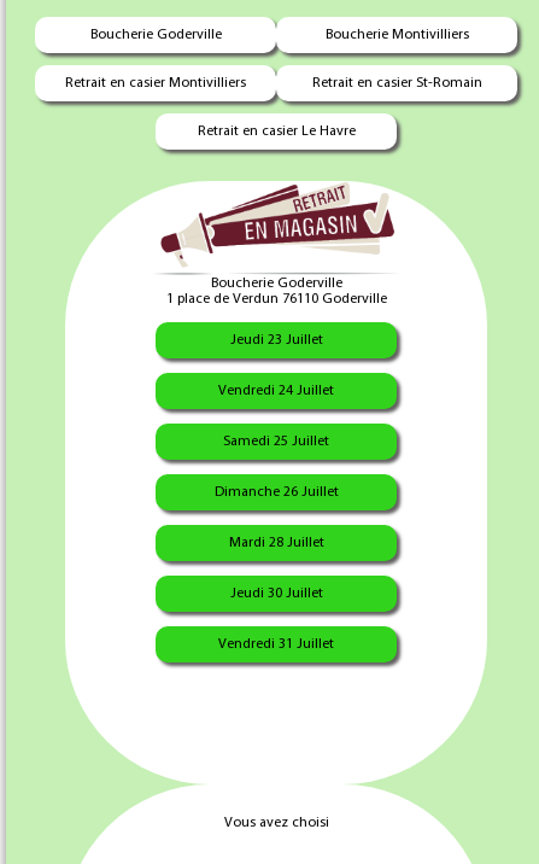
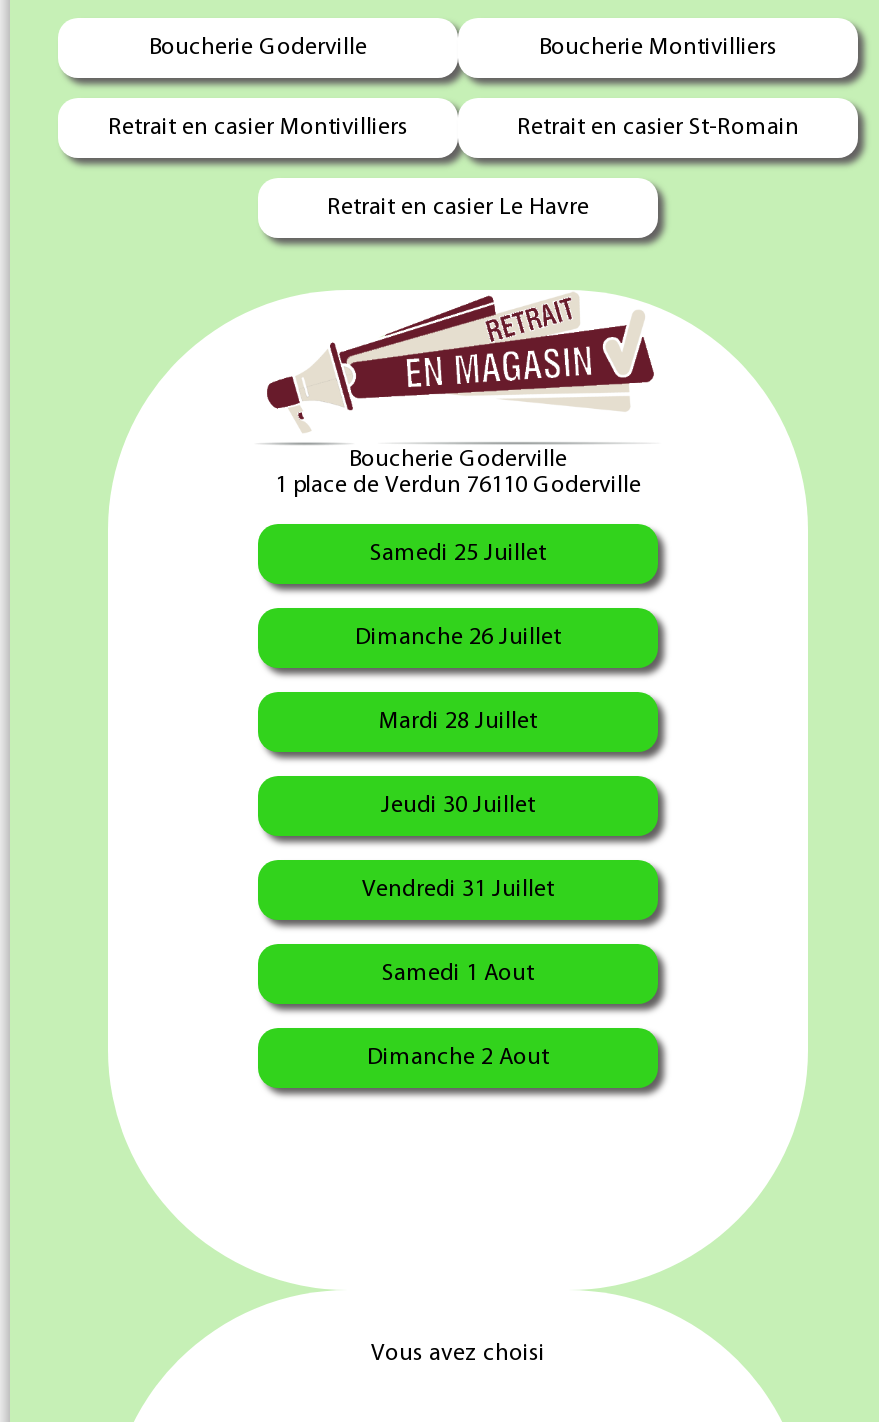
[218,333,334,398] Jeudi 23 Juillet | Vendredi 24 Juillet -> none
moved [214,485,338,651] -> [355,626,561,902]: Dimanche 26 Juillet | Mardi 28 Juillet | Jeudi 30 Juillet | Vendredi 31 Juillet
none -> [367,962,549,1070] Samedi 1 Aout | Dimanche 2 Aout

